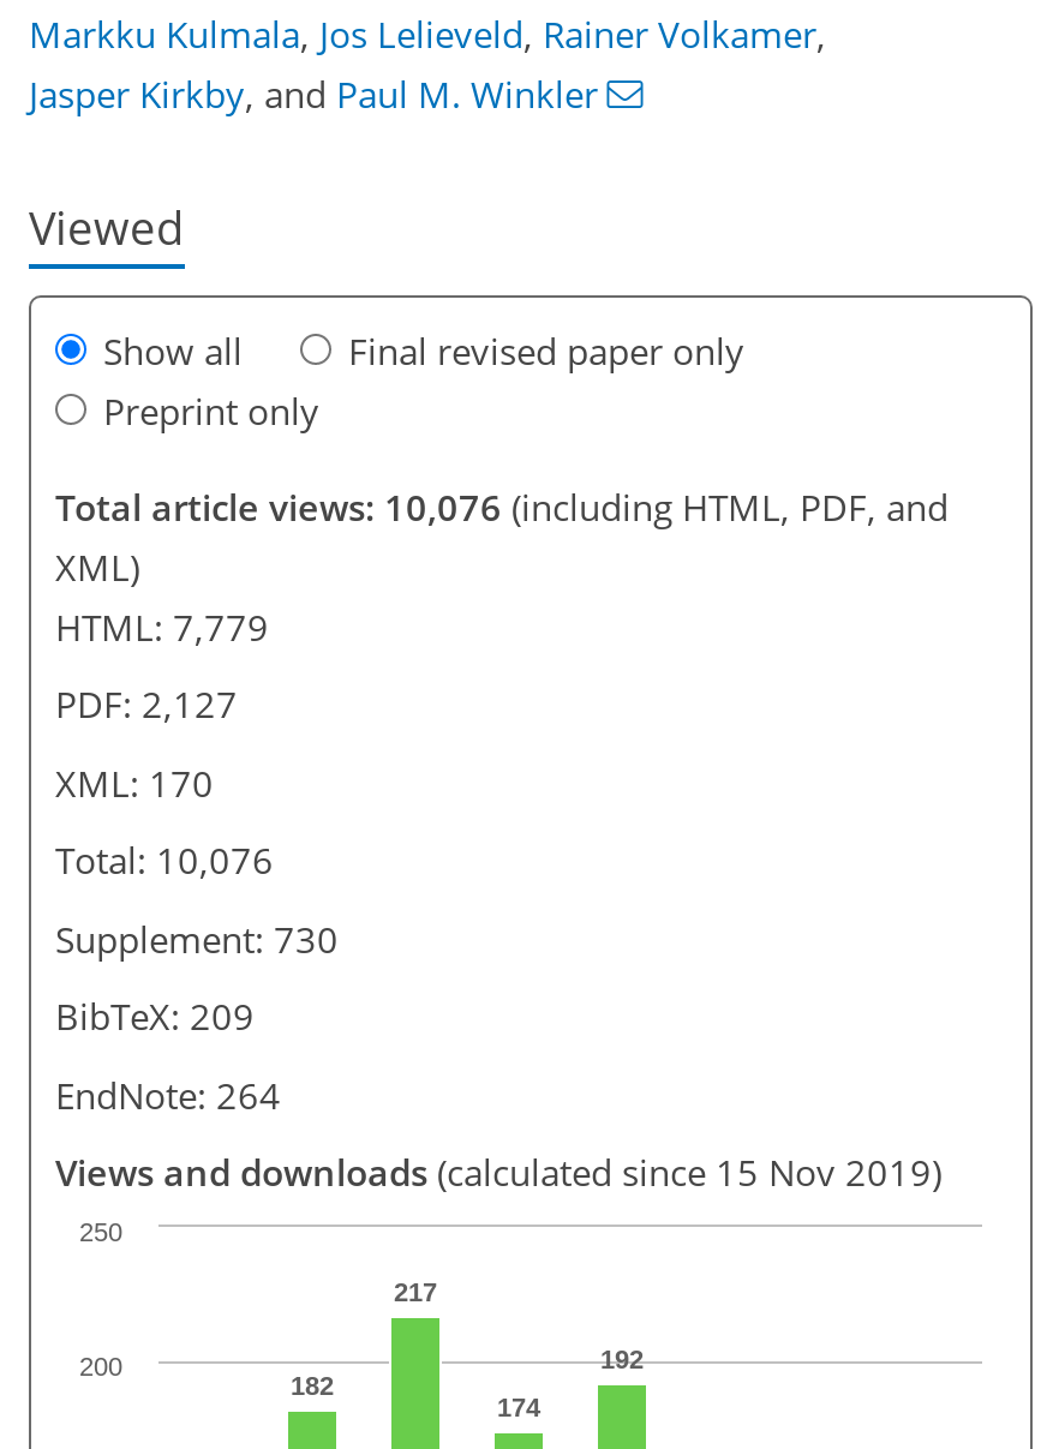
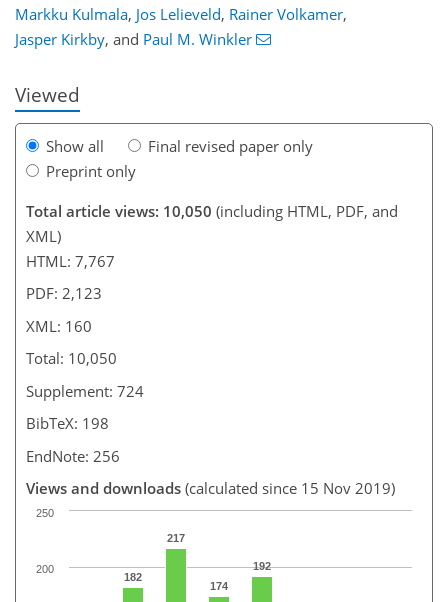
[55,482,949,530] Total article views: 10,076 (including HTML, PDF, and -> [26,201,398,221] Total article views: 10,050 (including HTML, PDF, and
[55,602,269,650] HTML: 7,779 -> [26,251,115,271] HTML: 7,767
[55,680,238,728] PDF: 2,127 -> [26,283,102,303] PDF: 2,123
[55,758,214,806] XML: 170 -> [26,316,92,336] XML: 160
[55,836,274,884] Total: 10,076 -> [26,348,117,368] Total: 10,050
[55,914,339,962] Supplement: 730 -> [26,381,144,401] Supplement: 724
[55,992,255,1040] BibTeX: 209 -> [26,413,109,433] BibTeX: 198
[55,1070,281,1118] EndNote: 264 -> [26,446,120,466] EndNote: 256

